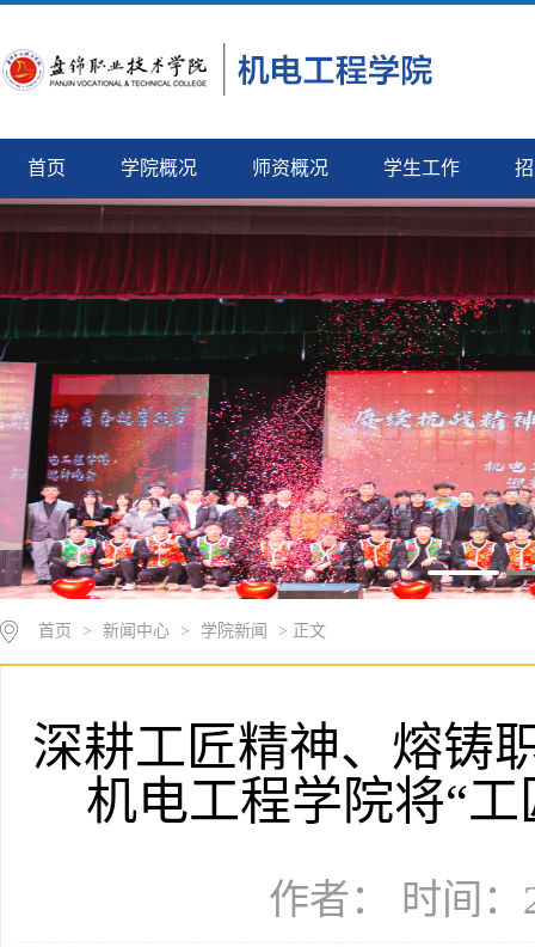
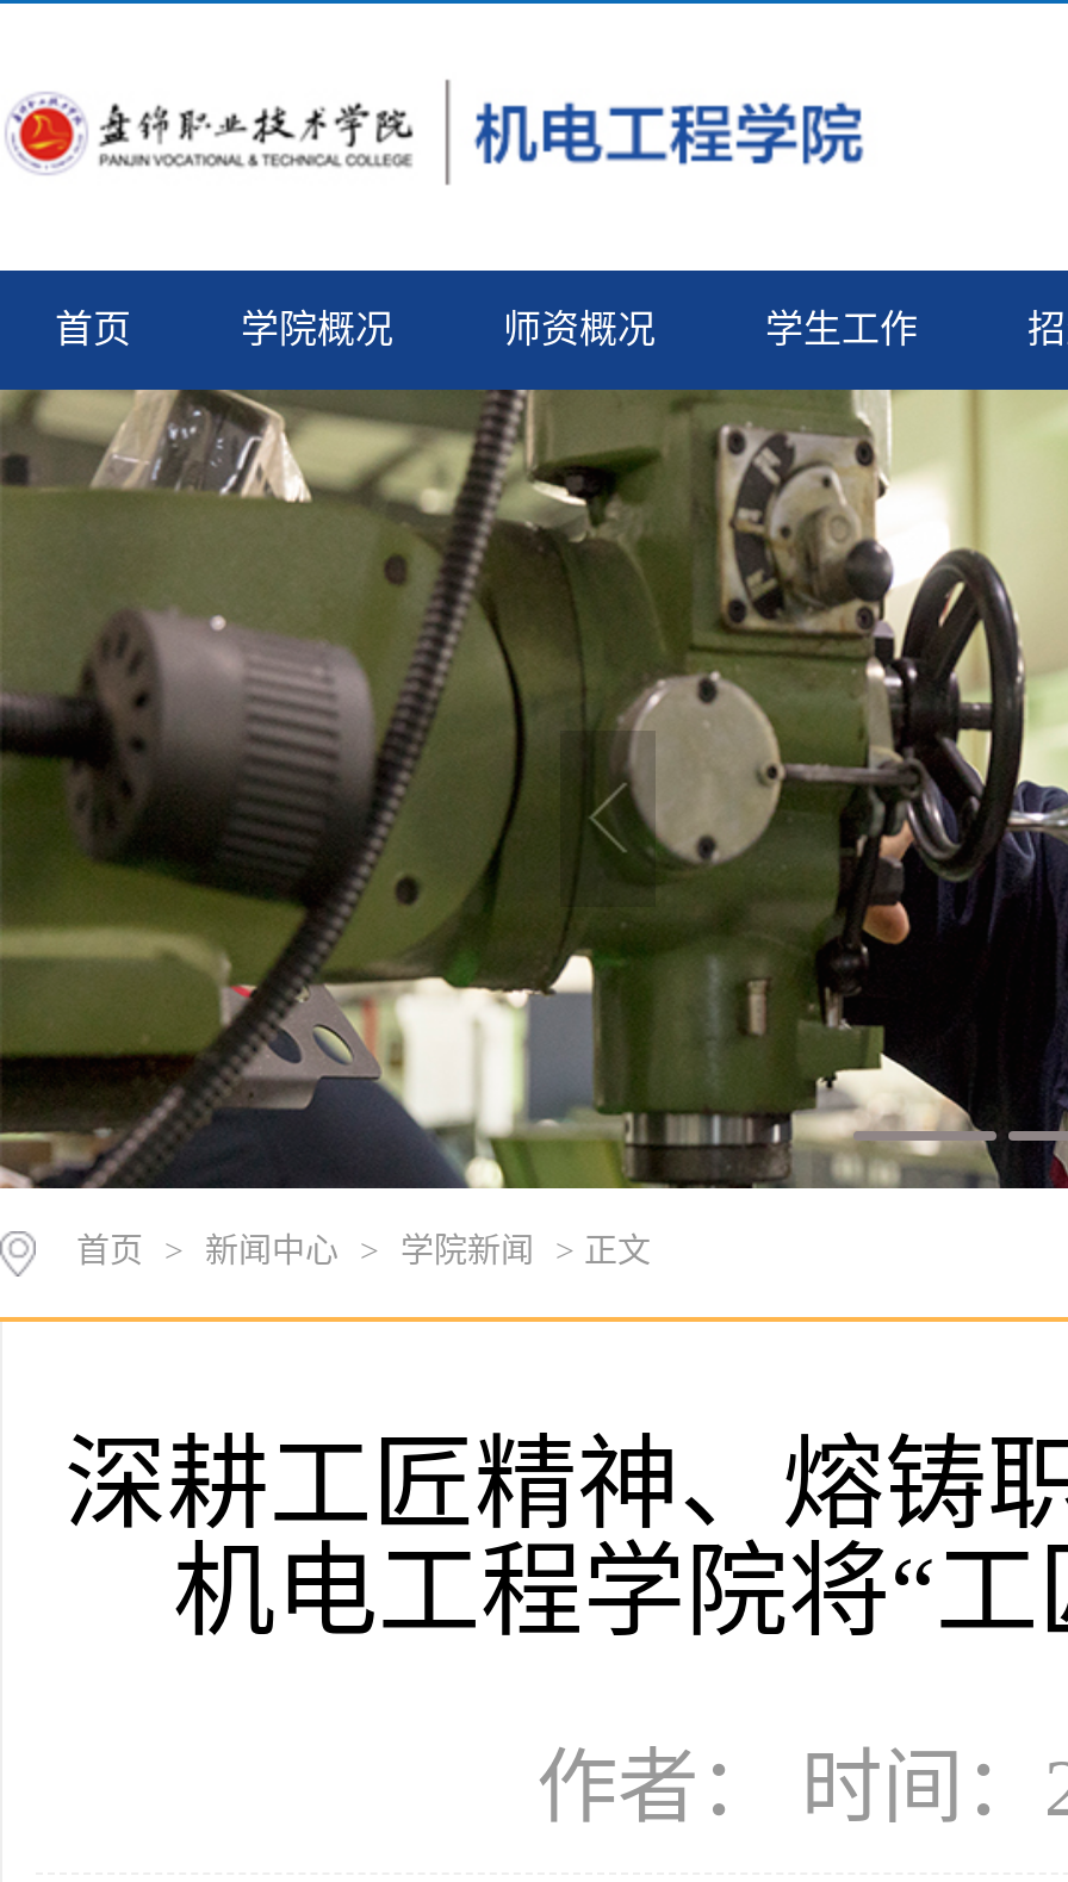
[4,197,531,600] [image] -> [7,387,1061,1191] [image]

